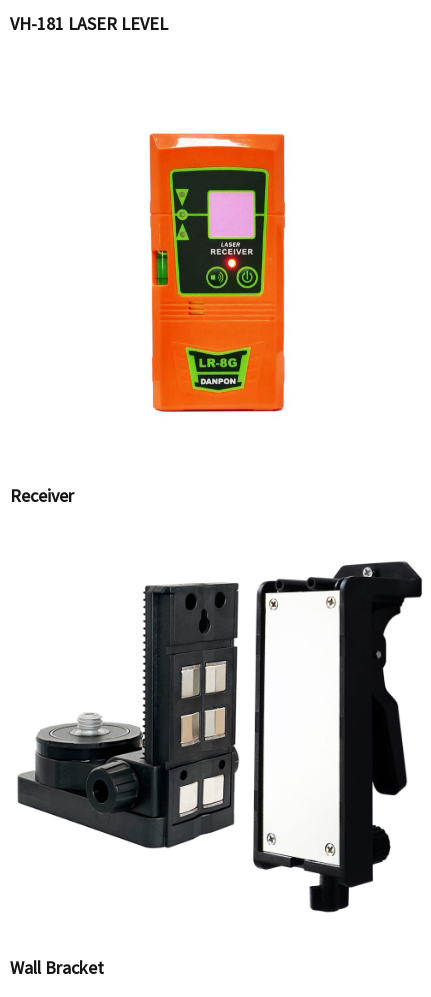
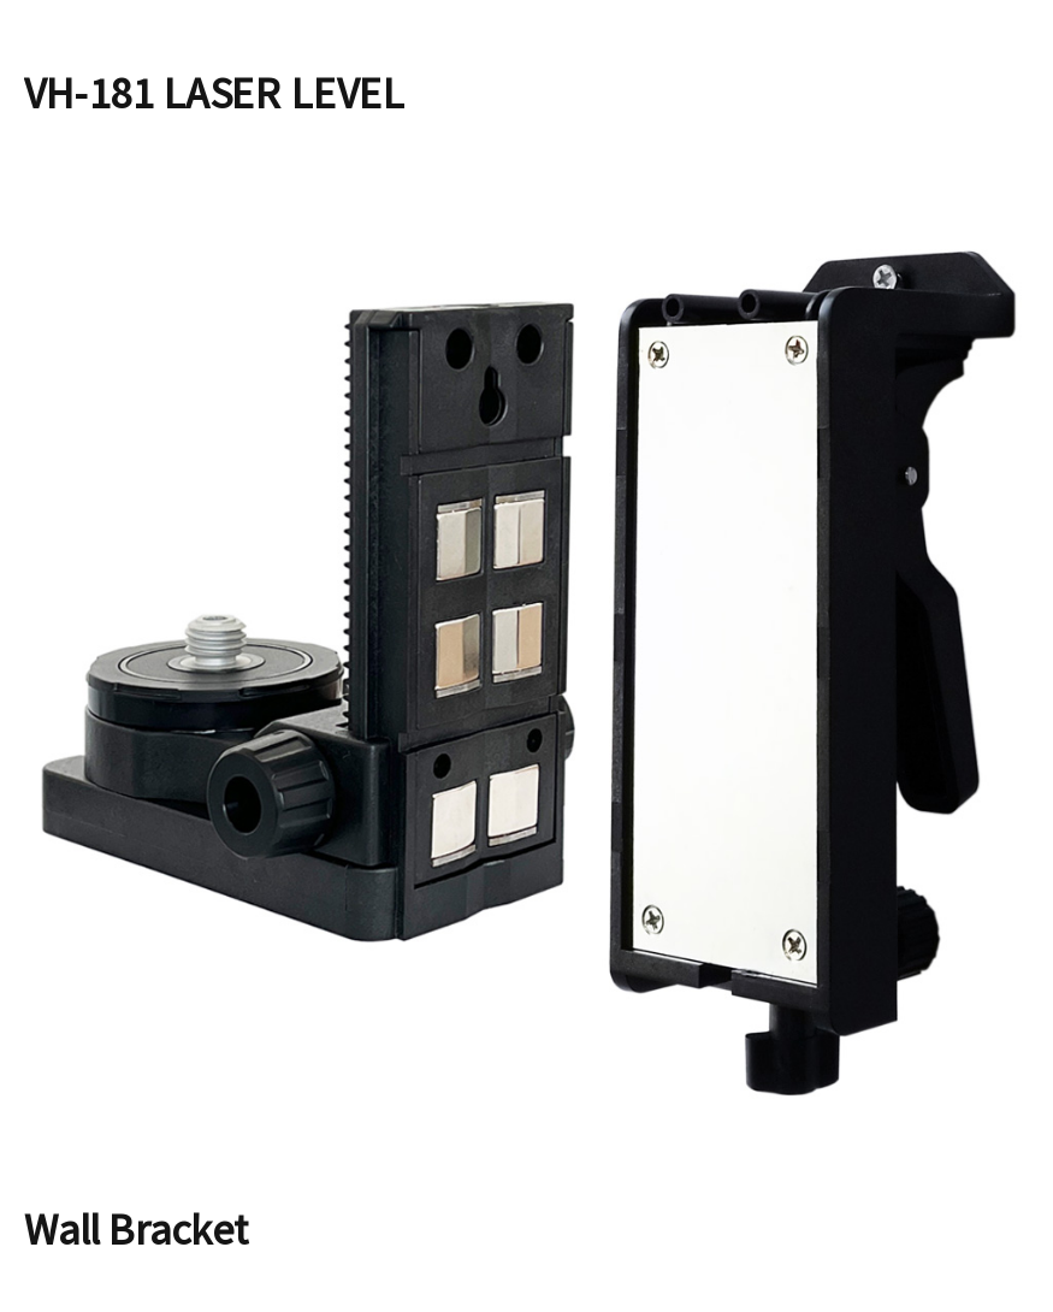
[149,132,286,413] [image] -> none
[10,484,74,507] Receiver -> none

